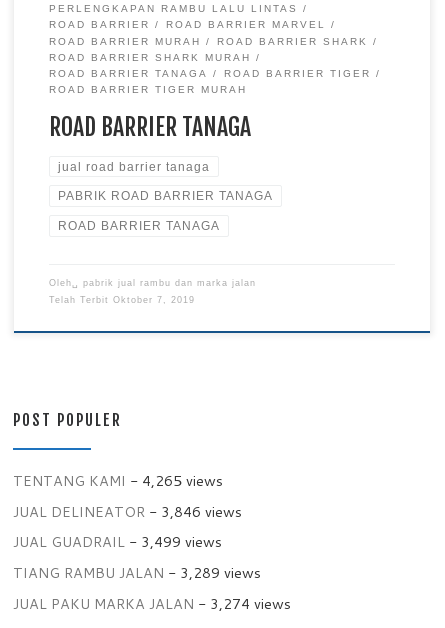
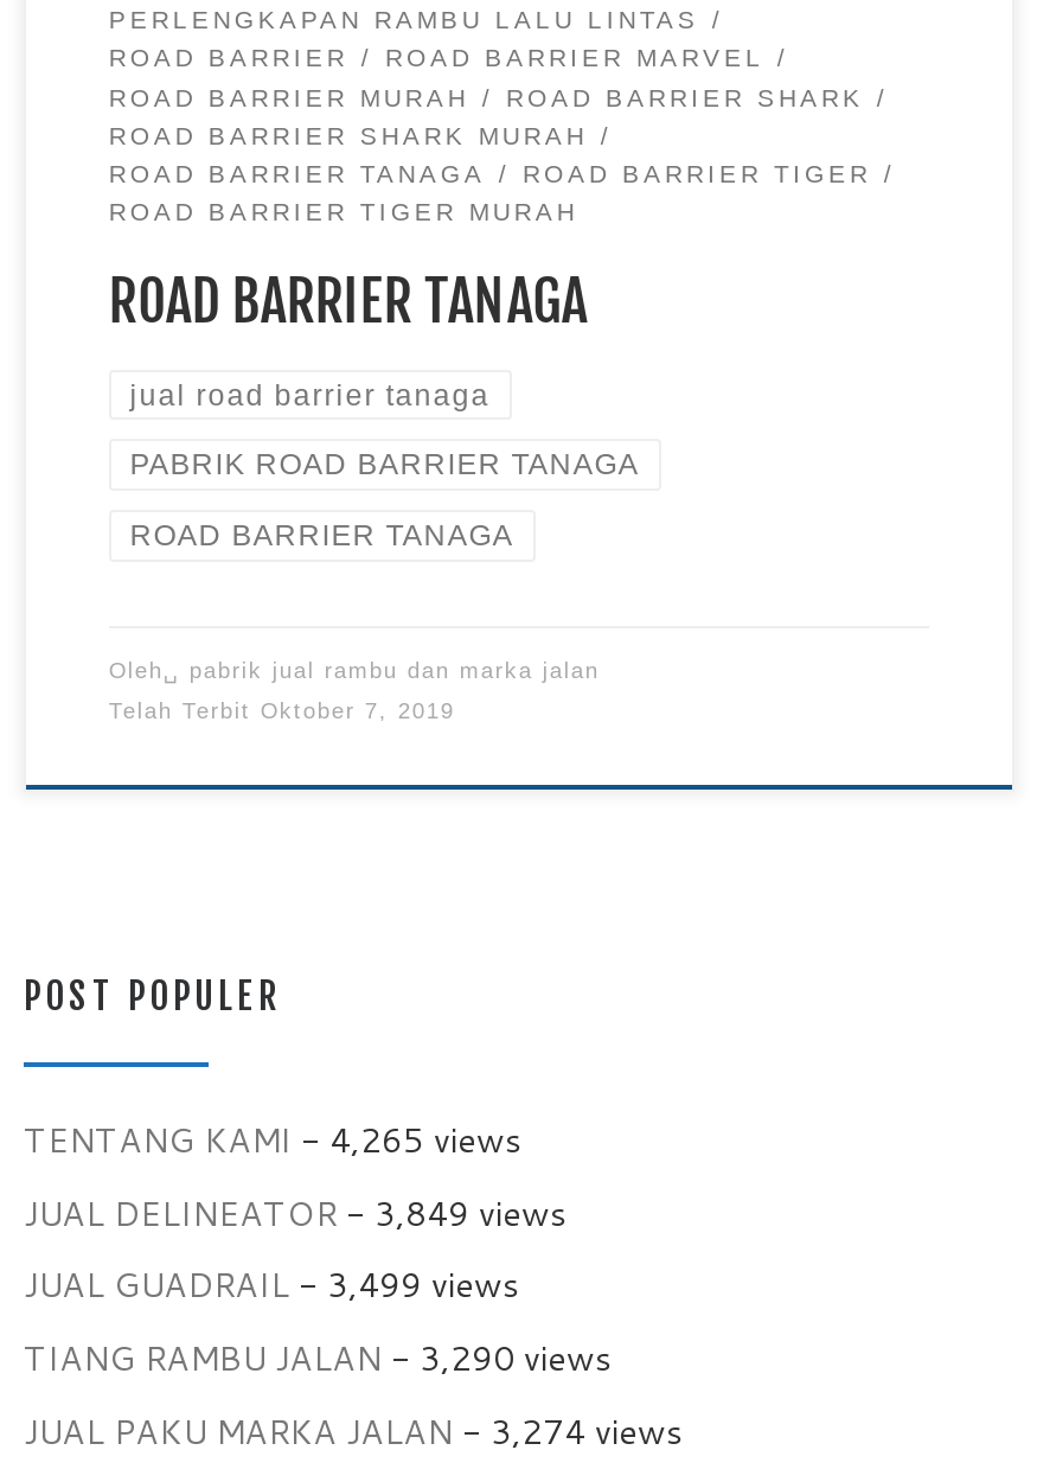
[13,500,242,521] JUAL DELINEATOR - 3,846 views -> [24,1187,566,1237] JUAL DELINEATOR - 3,849 views
[13,562,261,583] TIANG RAMBU JALAN - 3,289 views -> [24,1334,612,1383] TIANG RAMBU JALAN - 3,290 views

